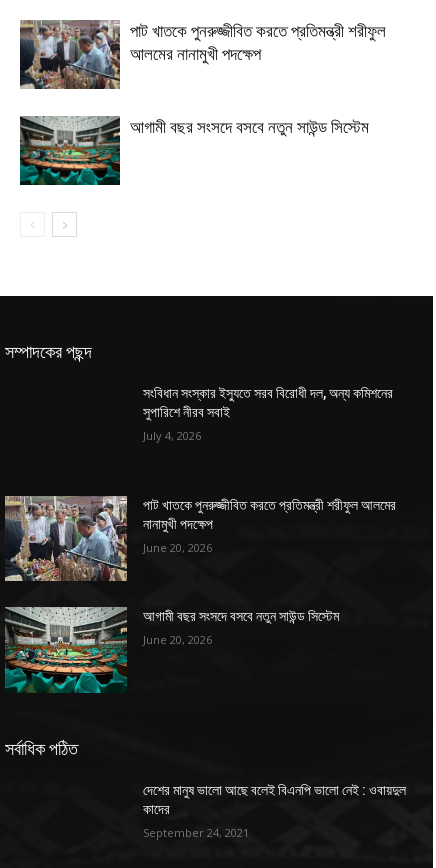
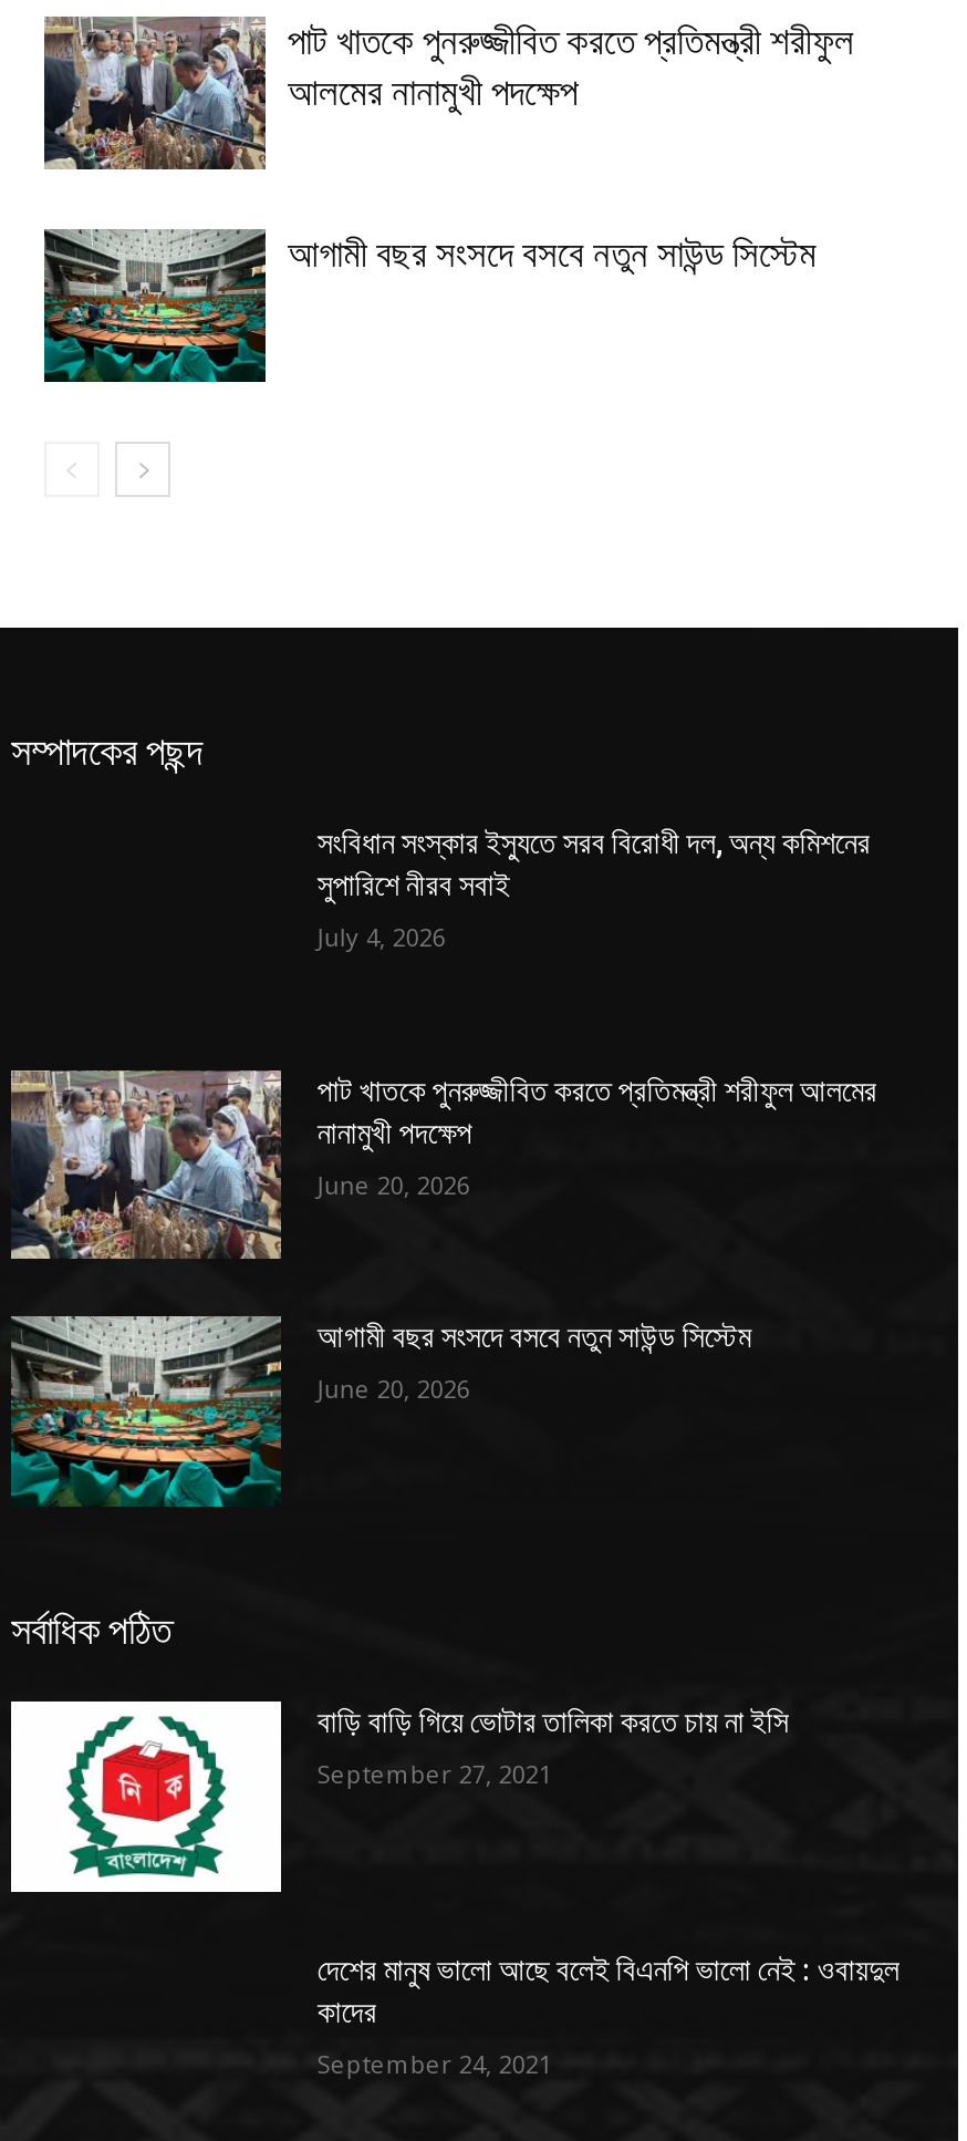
none -> [9,1699,789,1896] [image] | বাড়ি বাড়ি গিয়ে ভোটার তালিকা করতে চায় না ইসি | September 27, 2021

